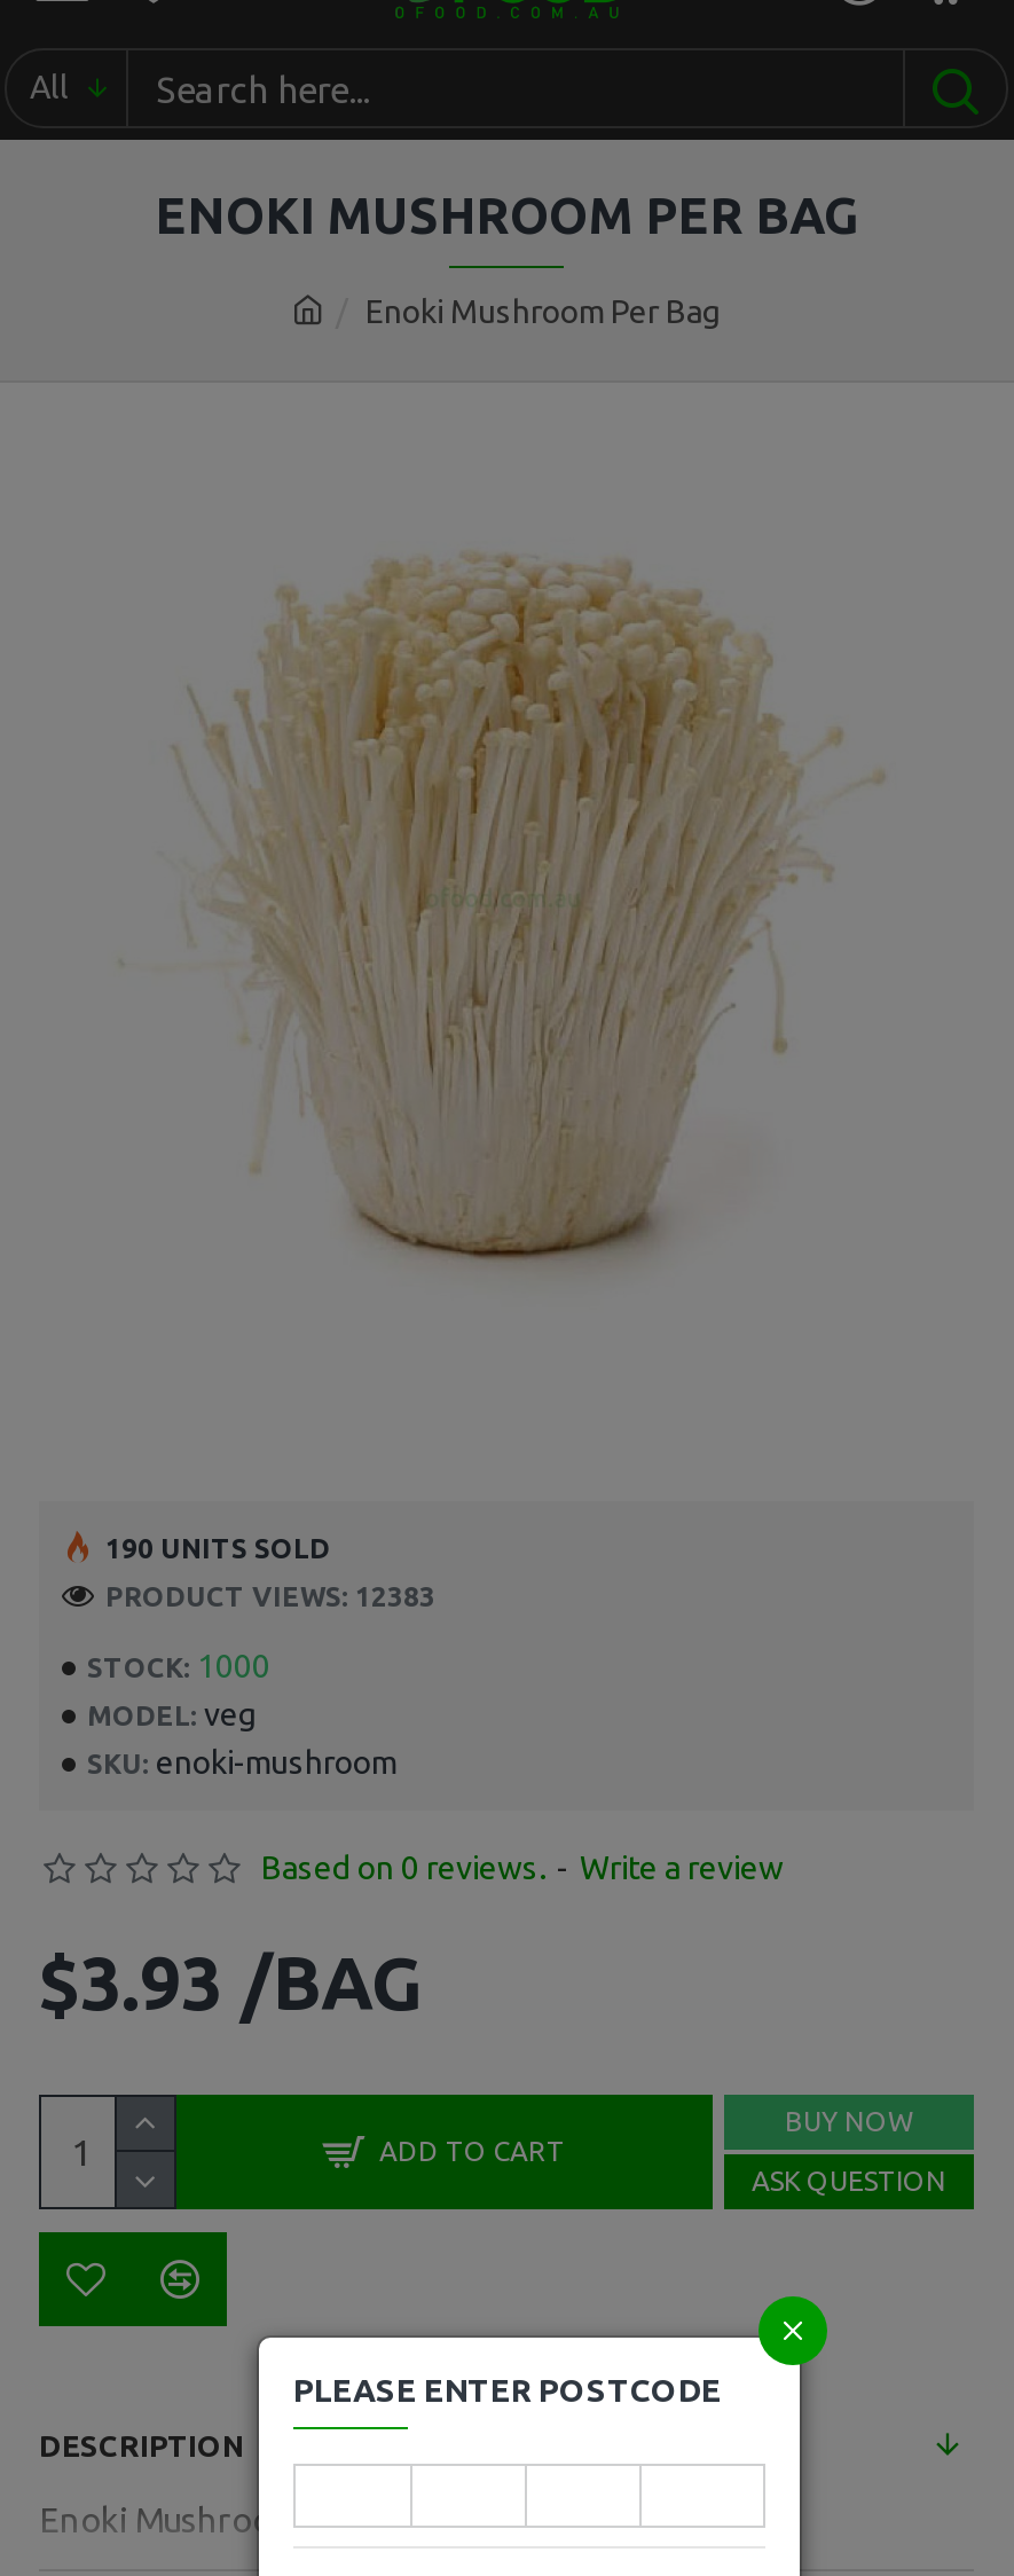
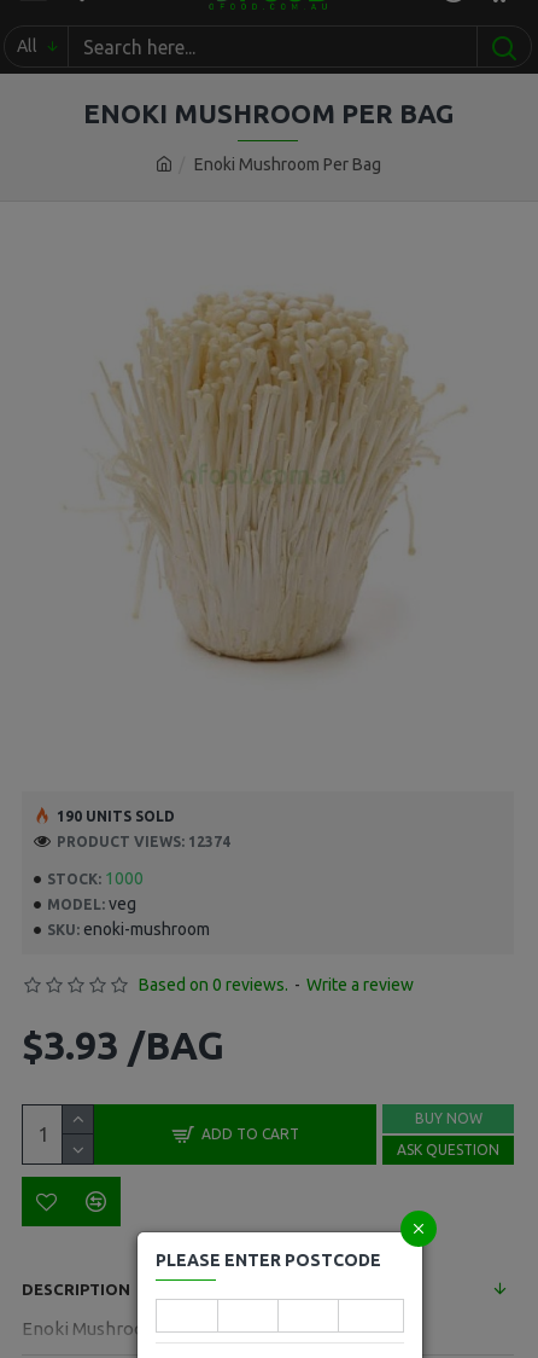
[105,1580,435,1610] PRODUCT VIEWS: 12383 -> [57,833,230,849] PRODUCT VIEWS: 12374

